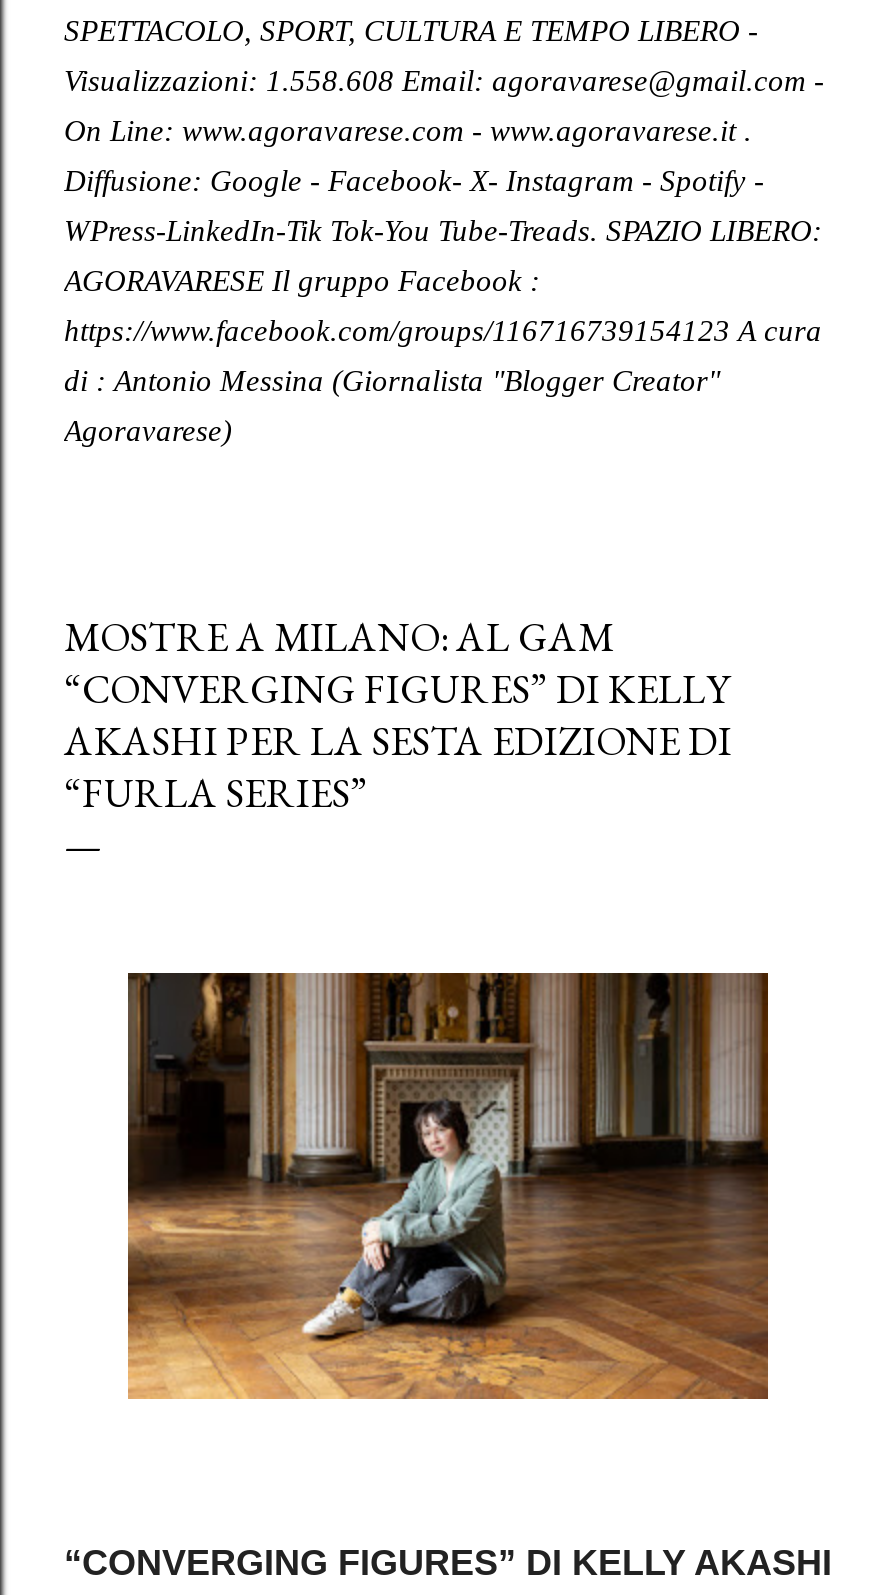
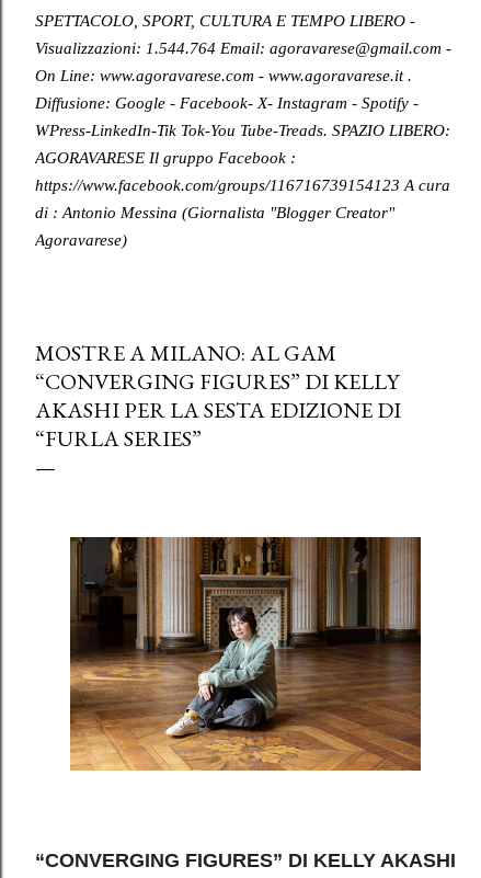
[64,65,824,97] Visualizzazioni: 1.558.608 Email: agoravarese@gmail.com - -> [35,39,451,57] Visualizzazioni: 1.544.764 Email: agoravarese@gmail.com -

